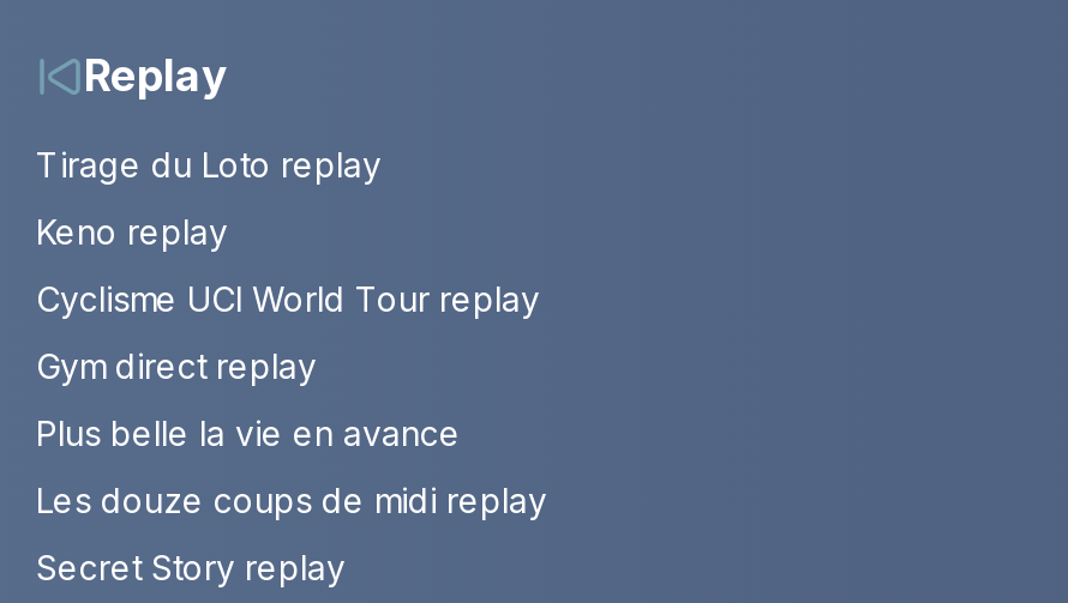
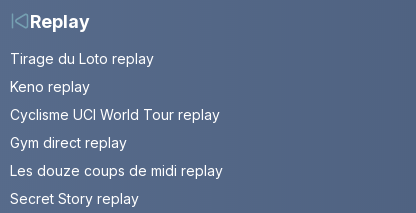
[36,413,461,454] Plus belle la vie en avance -> none

